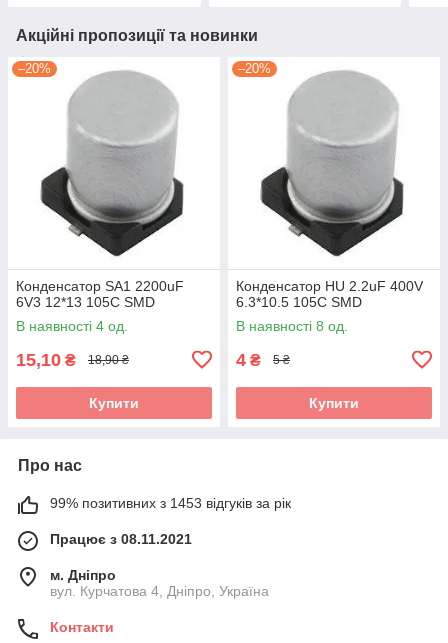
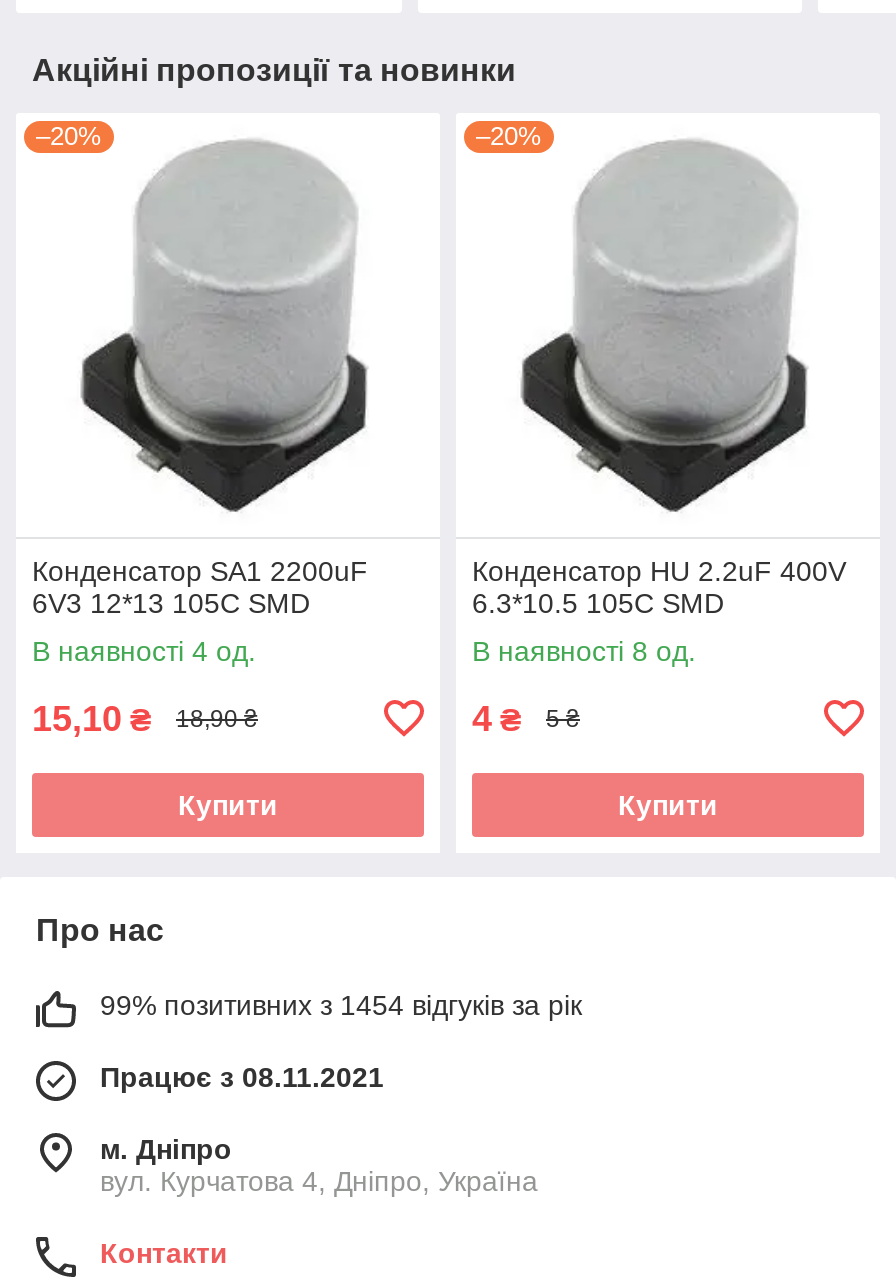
[50,495,291,511] 99% позитивних з 1453 відгуків за рік -> [100,989,582,1021] 99% позитивних з 1454 відгуків за рік

